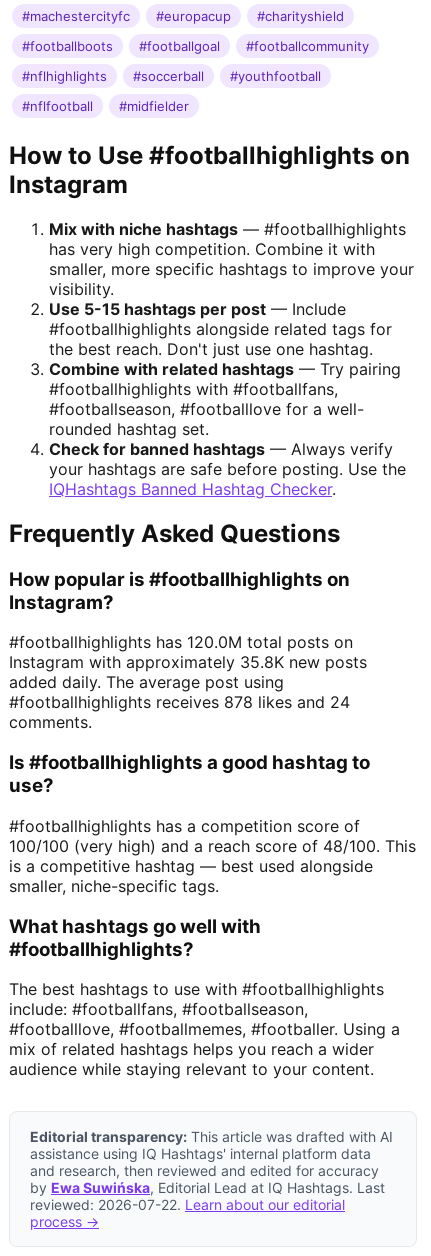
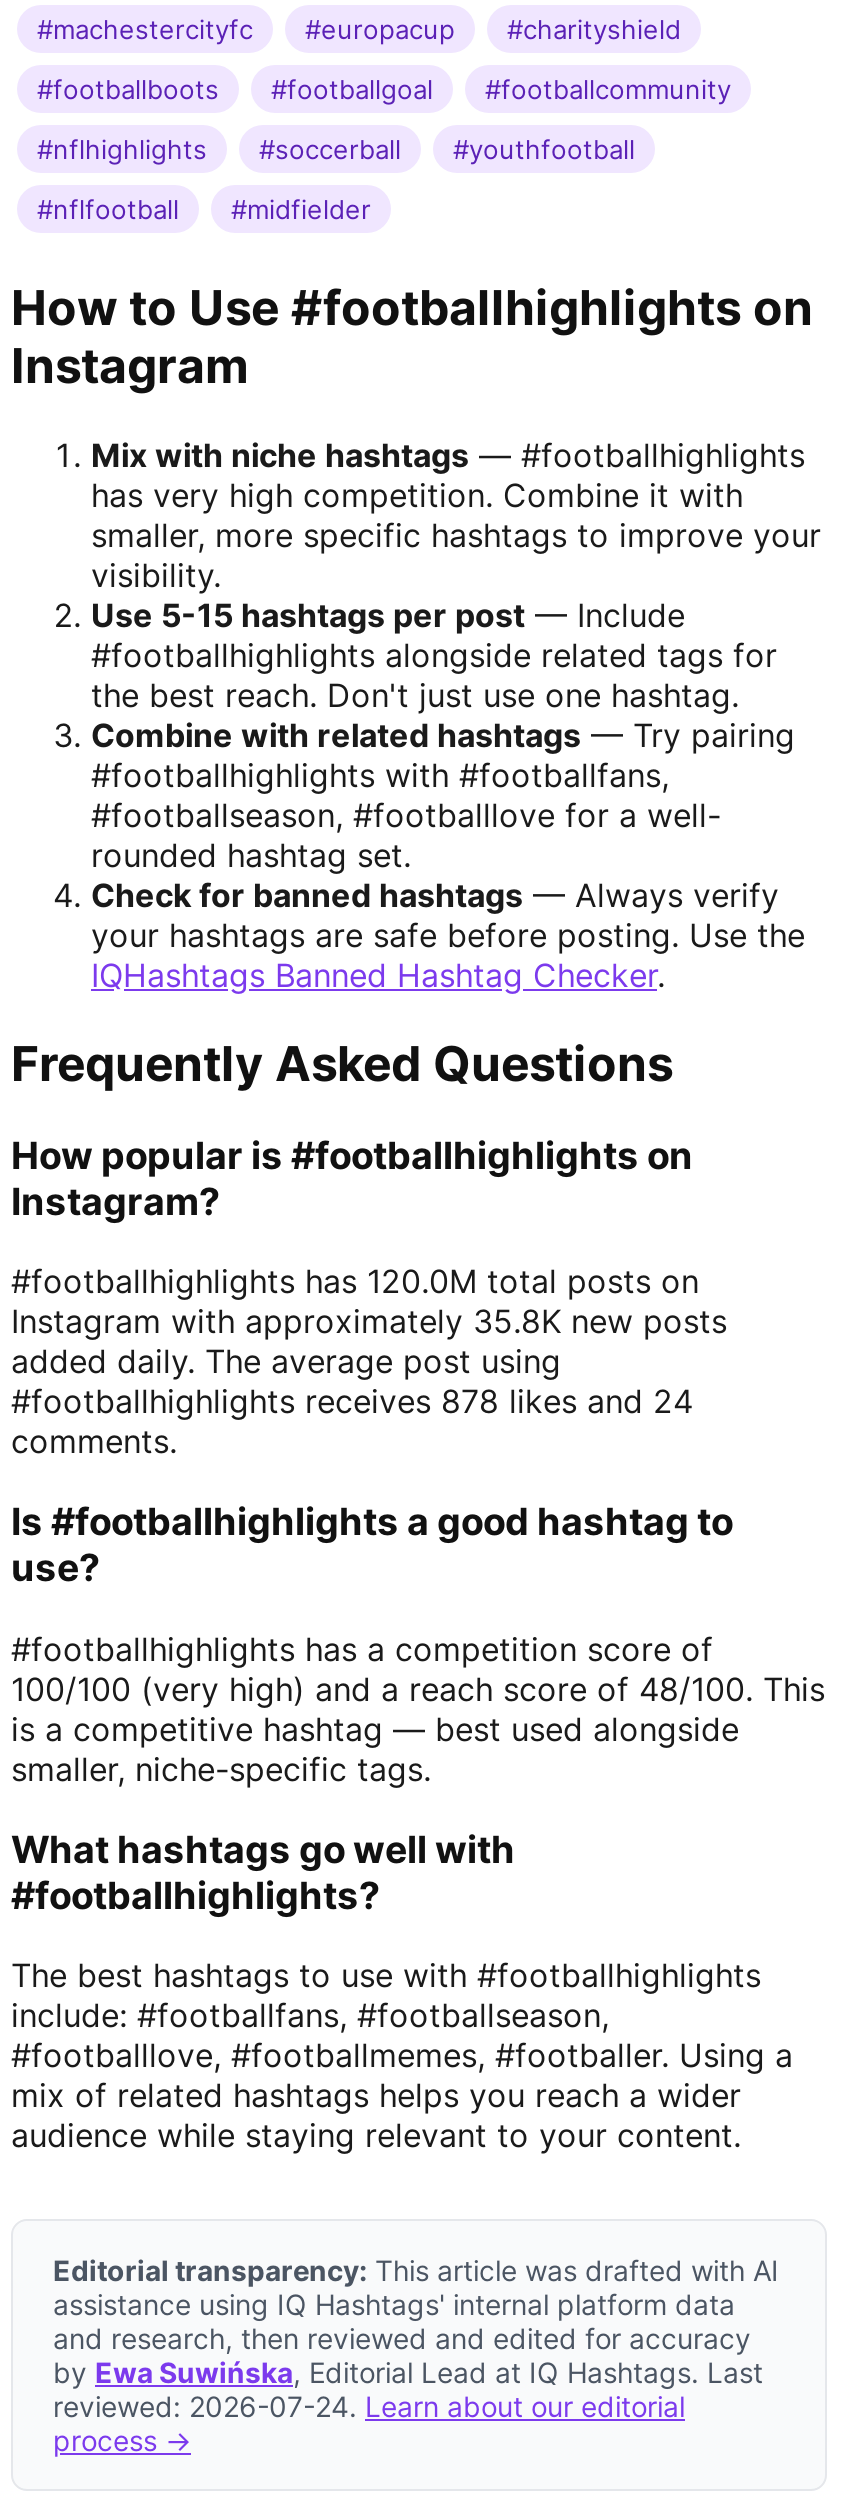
[30,1196,345,1213] reviewed: 2026-07-22. Learn about our editorial -> [53,2390,685,2424] reviewed: 2026-07-24. Learn about our editorial

